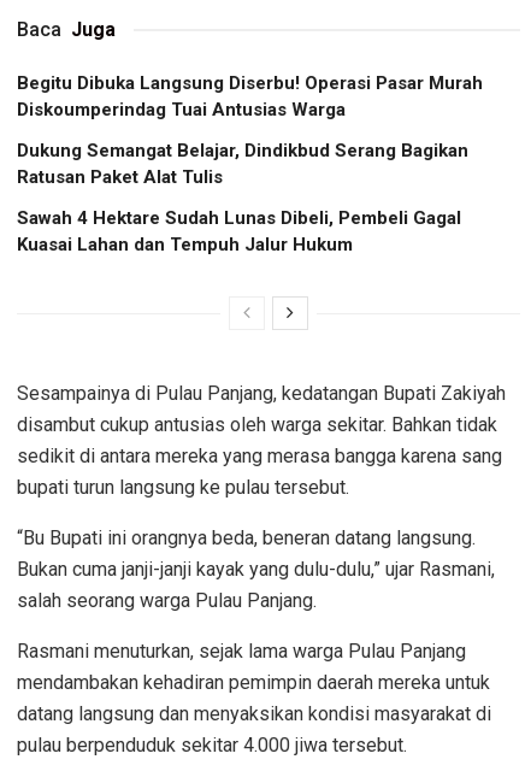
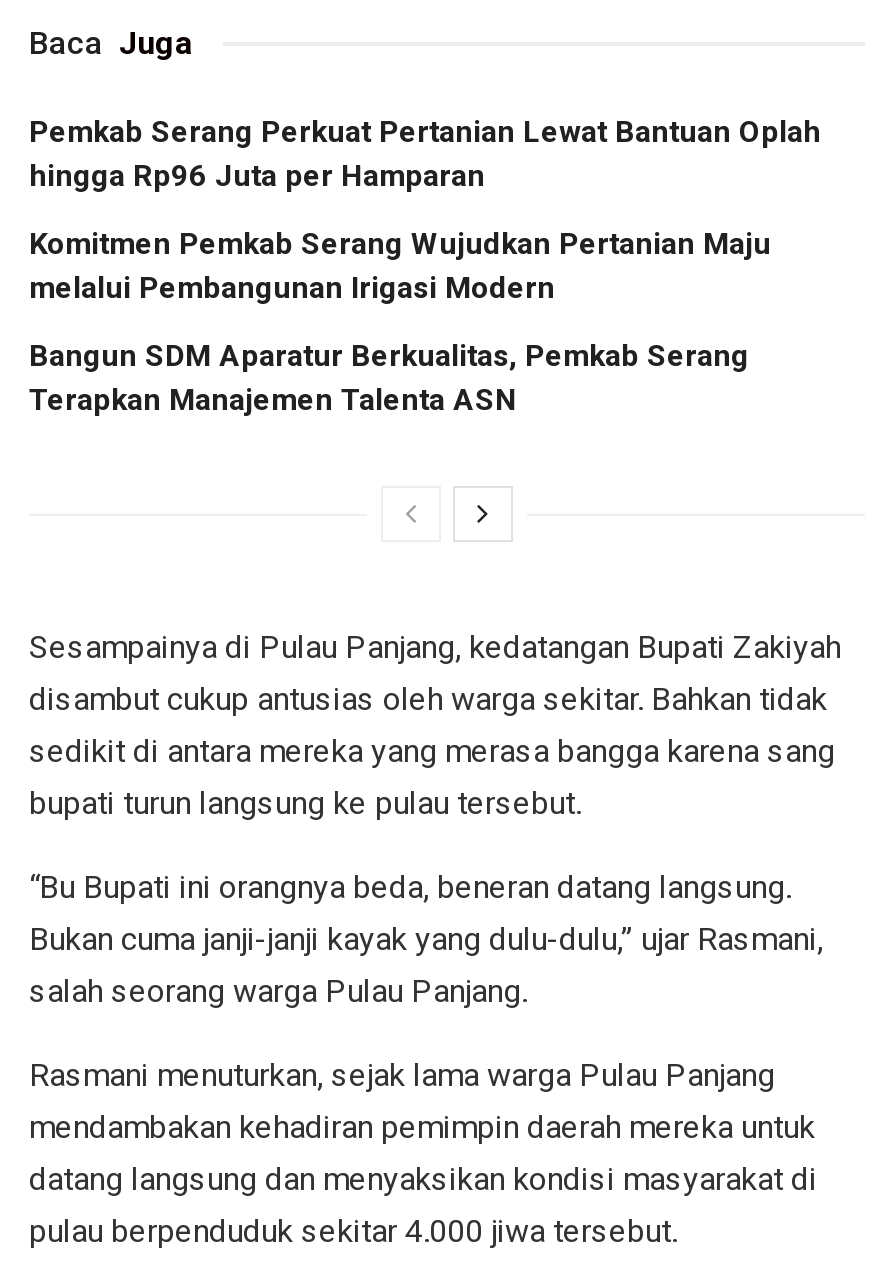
[17,72,483,120] Begitu Dibuka Langsung Diserbu! Operasi Pasar Murah | Diskoumperindag Tuai Antusias Warga -> [29,114,821,194] Pemkab Serang Perkuat Pertanian Lewat Bantuan Oplah | hingga Rp96 Juta per Hamparan
[17,139,468,188] Dukung Semangat Belajar, Dindikbud Serang Bagikan | Ratusan Paket Alat Tulis -> [29,226,771,306] Komitmen Pemkab Serang Wujudkan Pertanian Maju | melalui Pembangunan Irigasi Modern
[17,207,461,255] Sawah 4 Hektare Sudah Lunas Dibeli, Pembeli Gagal | Kuasai Lahan dan Tempuh Jalur Hukum -> [29,338,749,418] Bangun SDM Aparatur Berkualitas, Pemkab Serang | Terapkan Manajemen Talenta ASN

